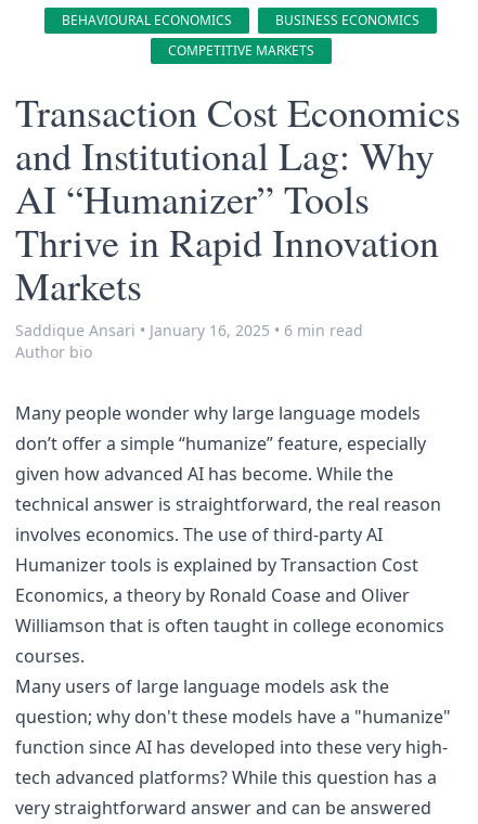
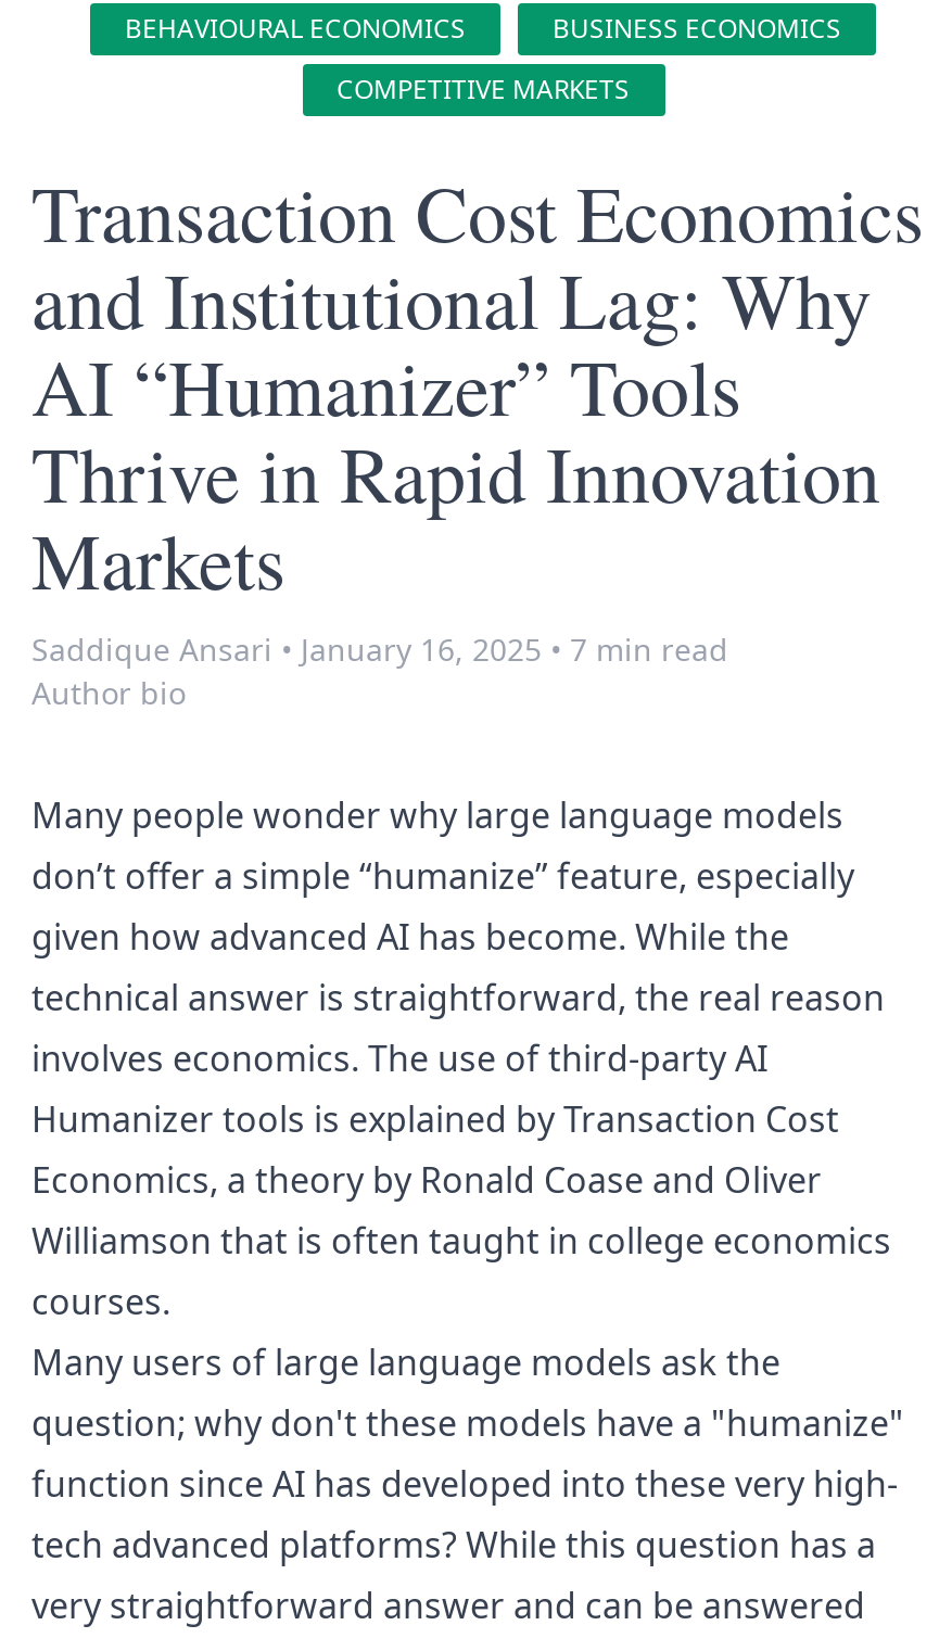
[15,320,363,341] Saddique Ansari • January 16, 2025 • 6 min read -> [31,629,728,670] Saddique Ansari • January 16, 2025 • 7 min read

